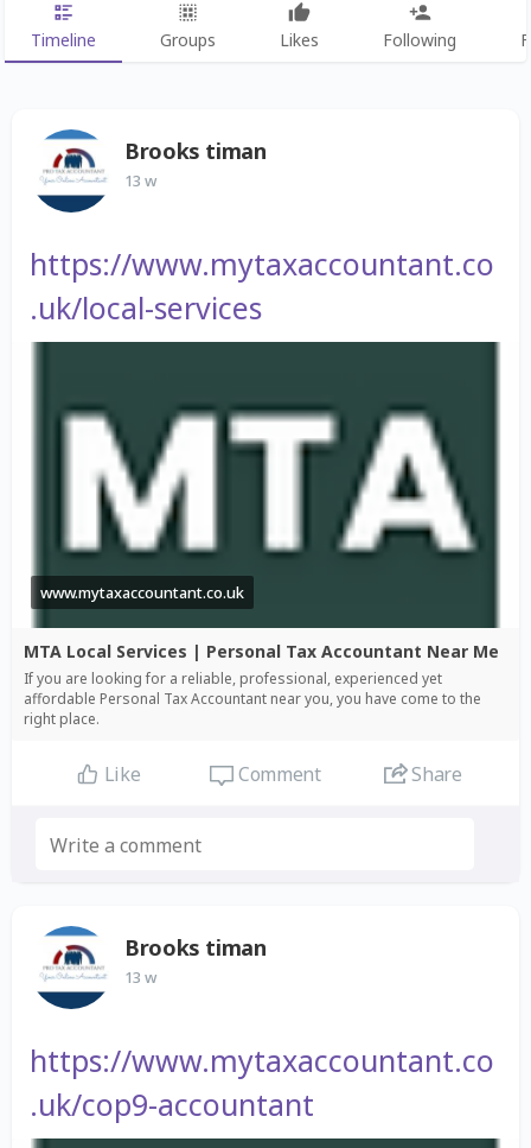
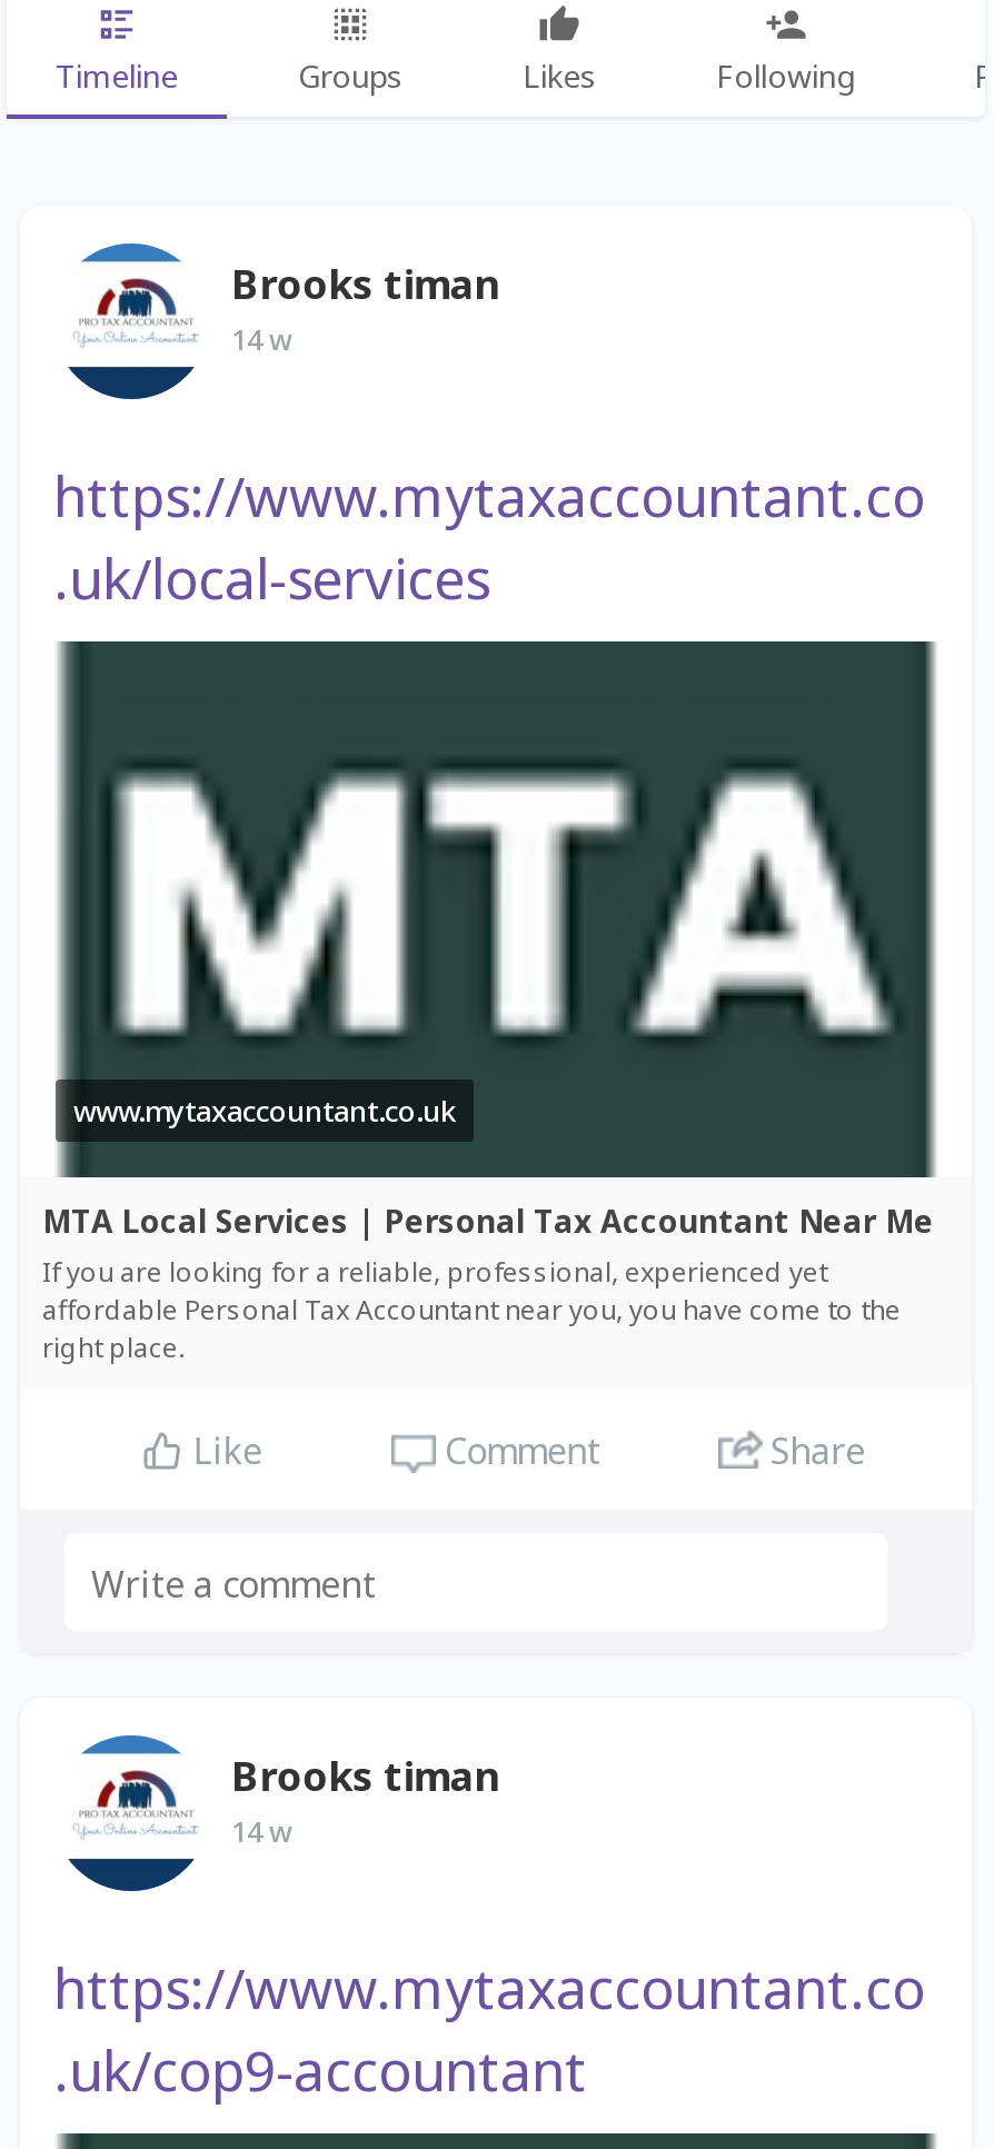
[124,170,156,191] 13 w -> [231,319,291,359] 14 w
[124,967,156,988] 13 w -> [231,1811,291,1851] 14 w

